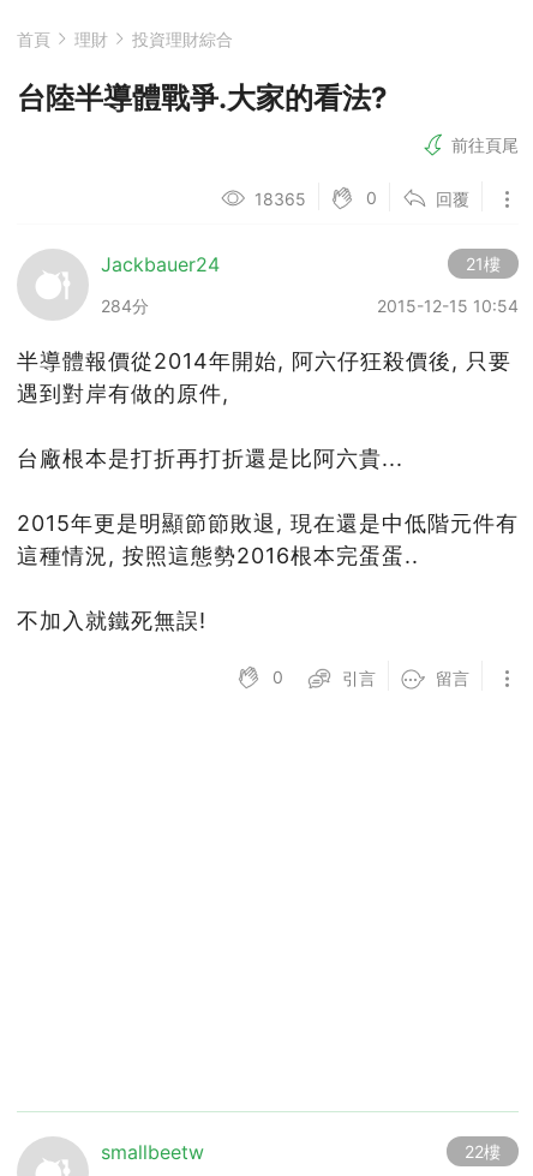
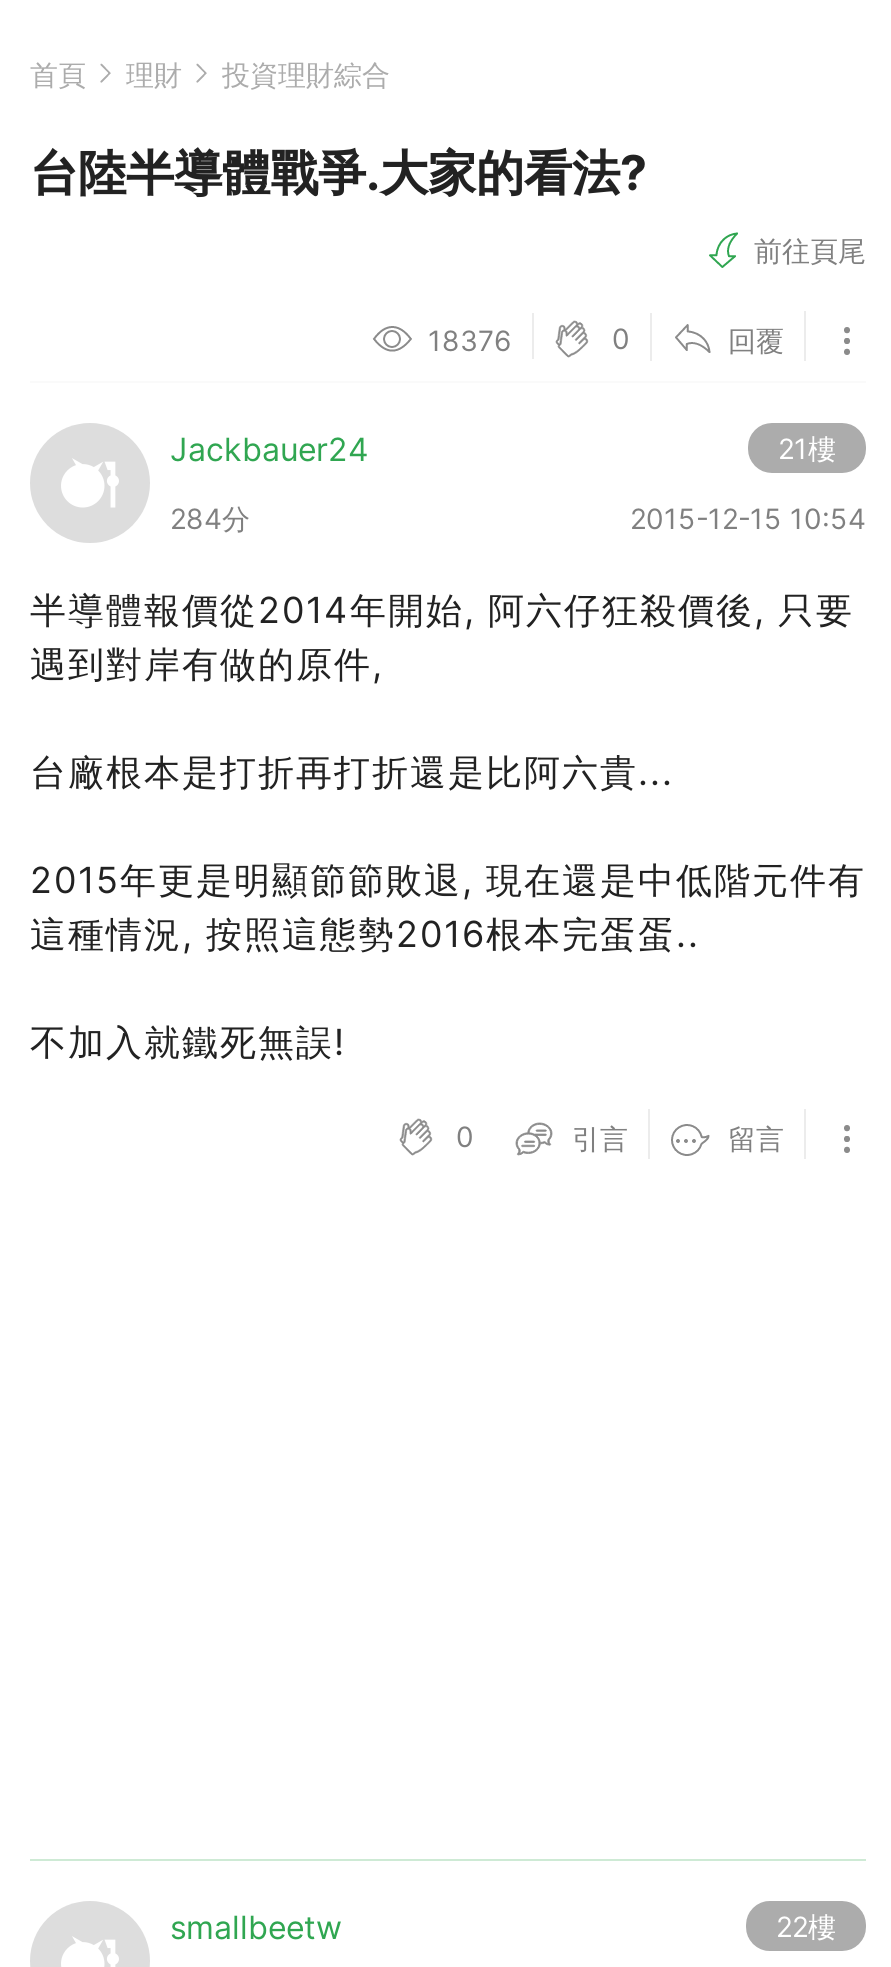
[254,188,306,209] 18365 -> [428,323,512,357] 18376

